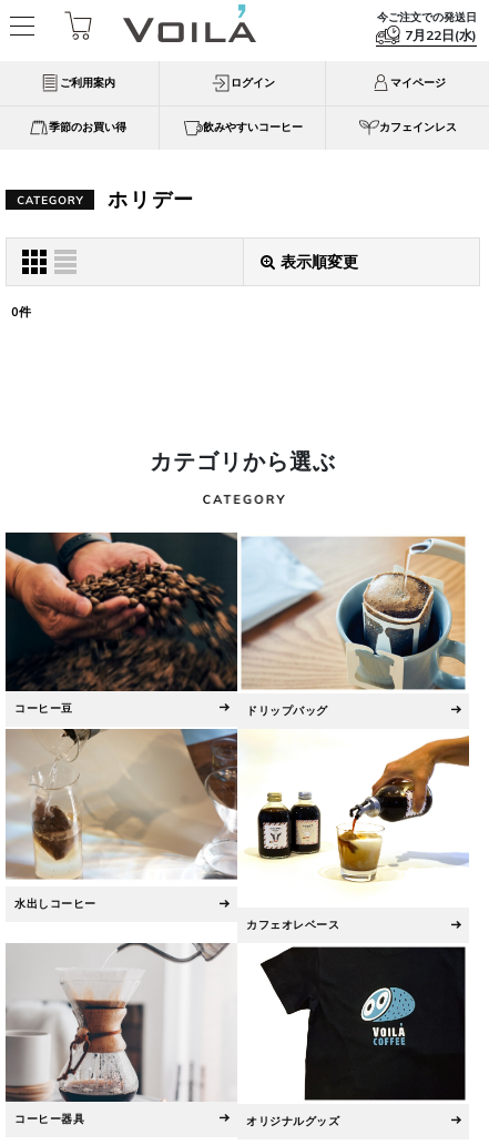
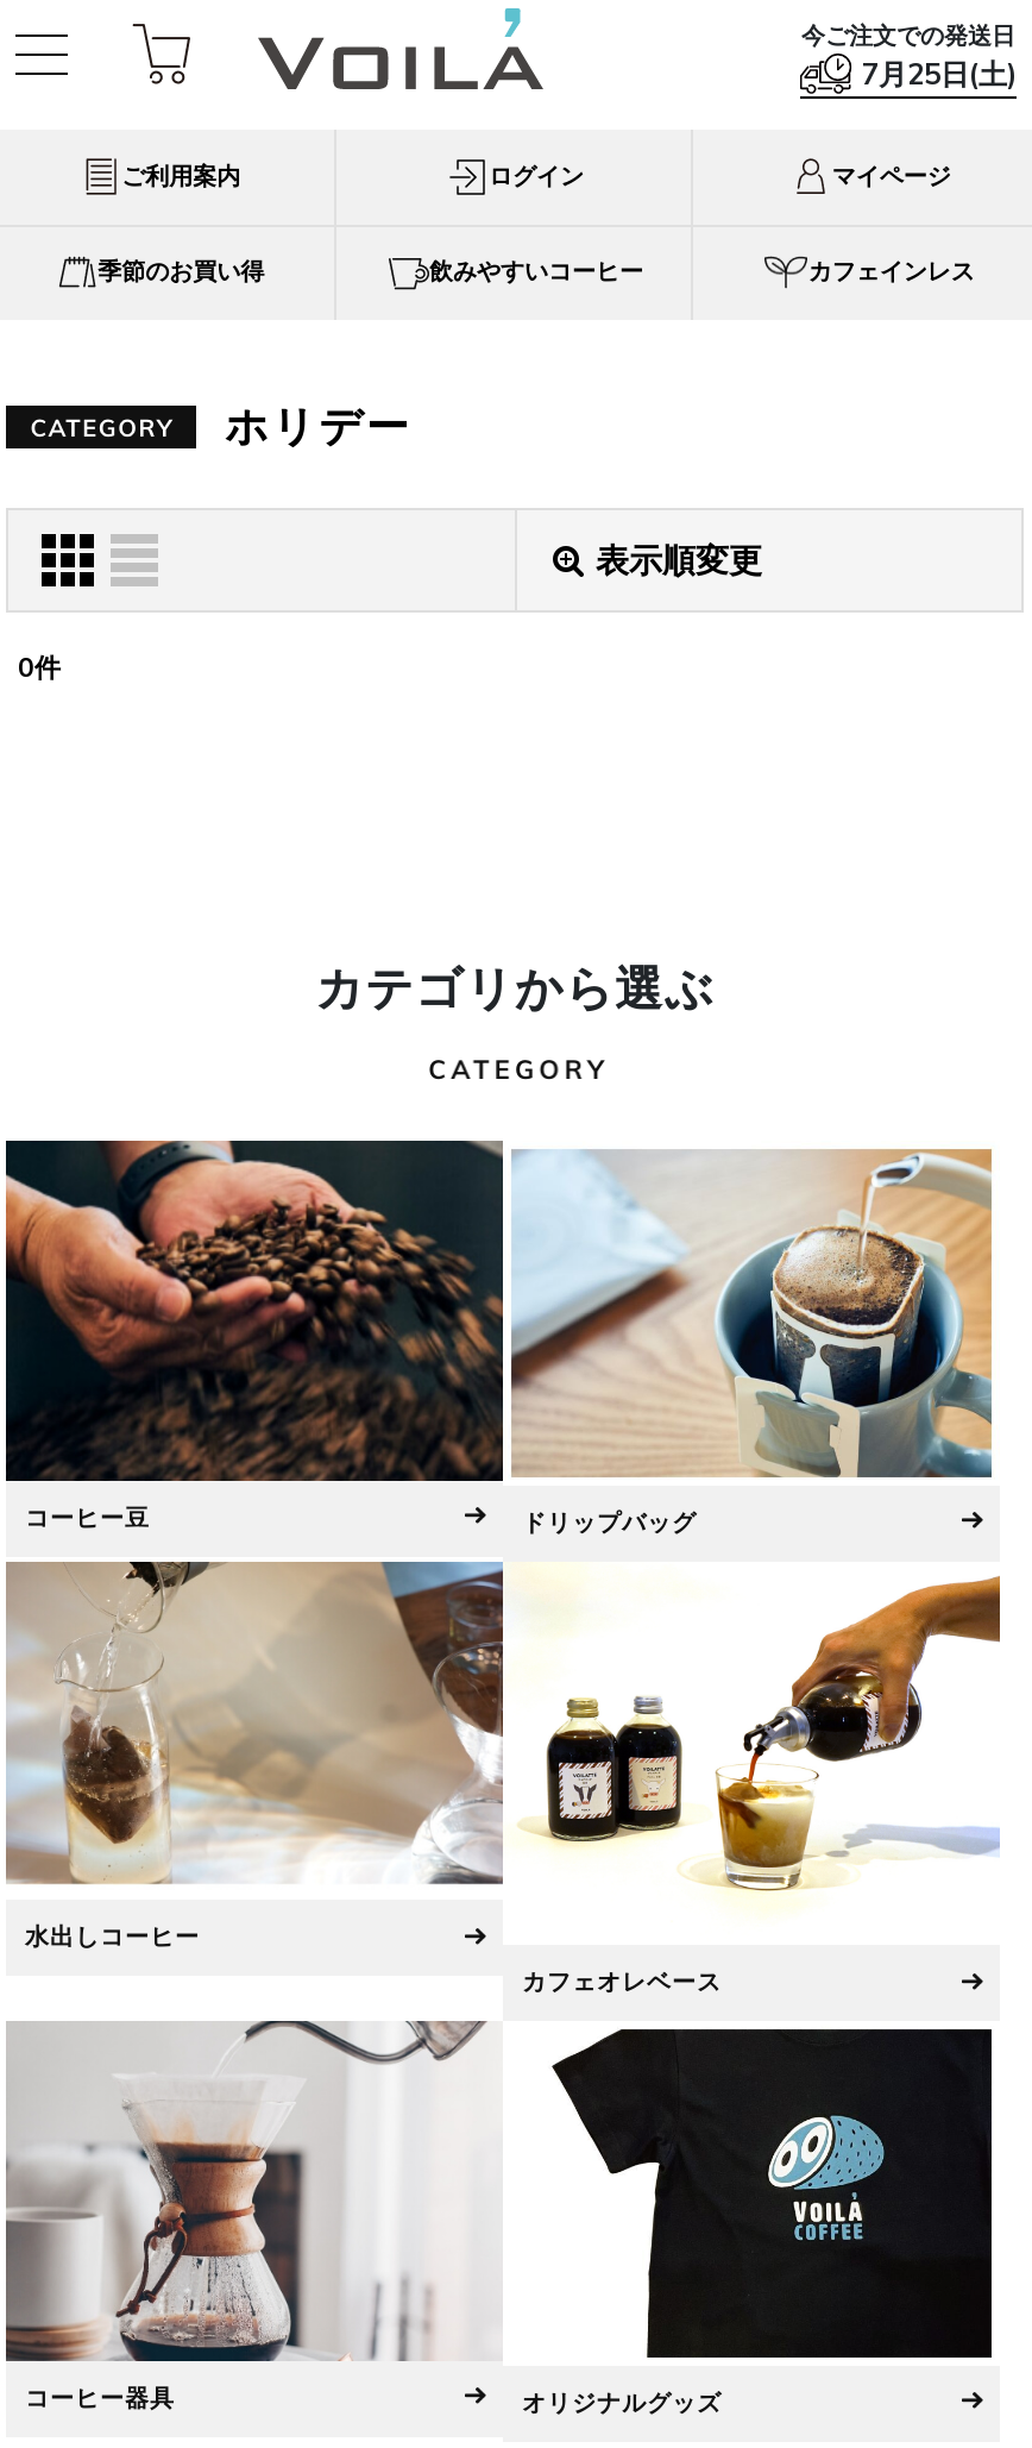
[405,27,477,43] 7月22日(水) -> [862,56,1017,92] 7月25日(土)

